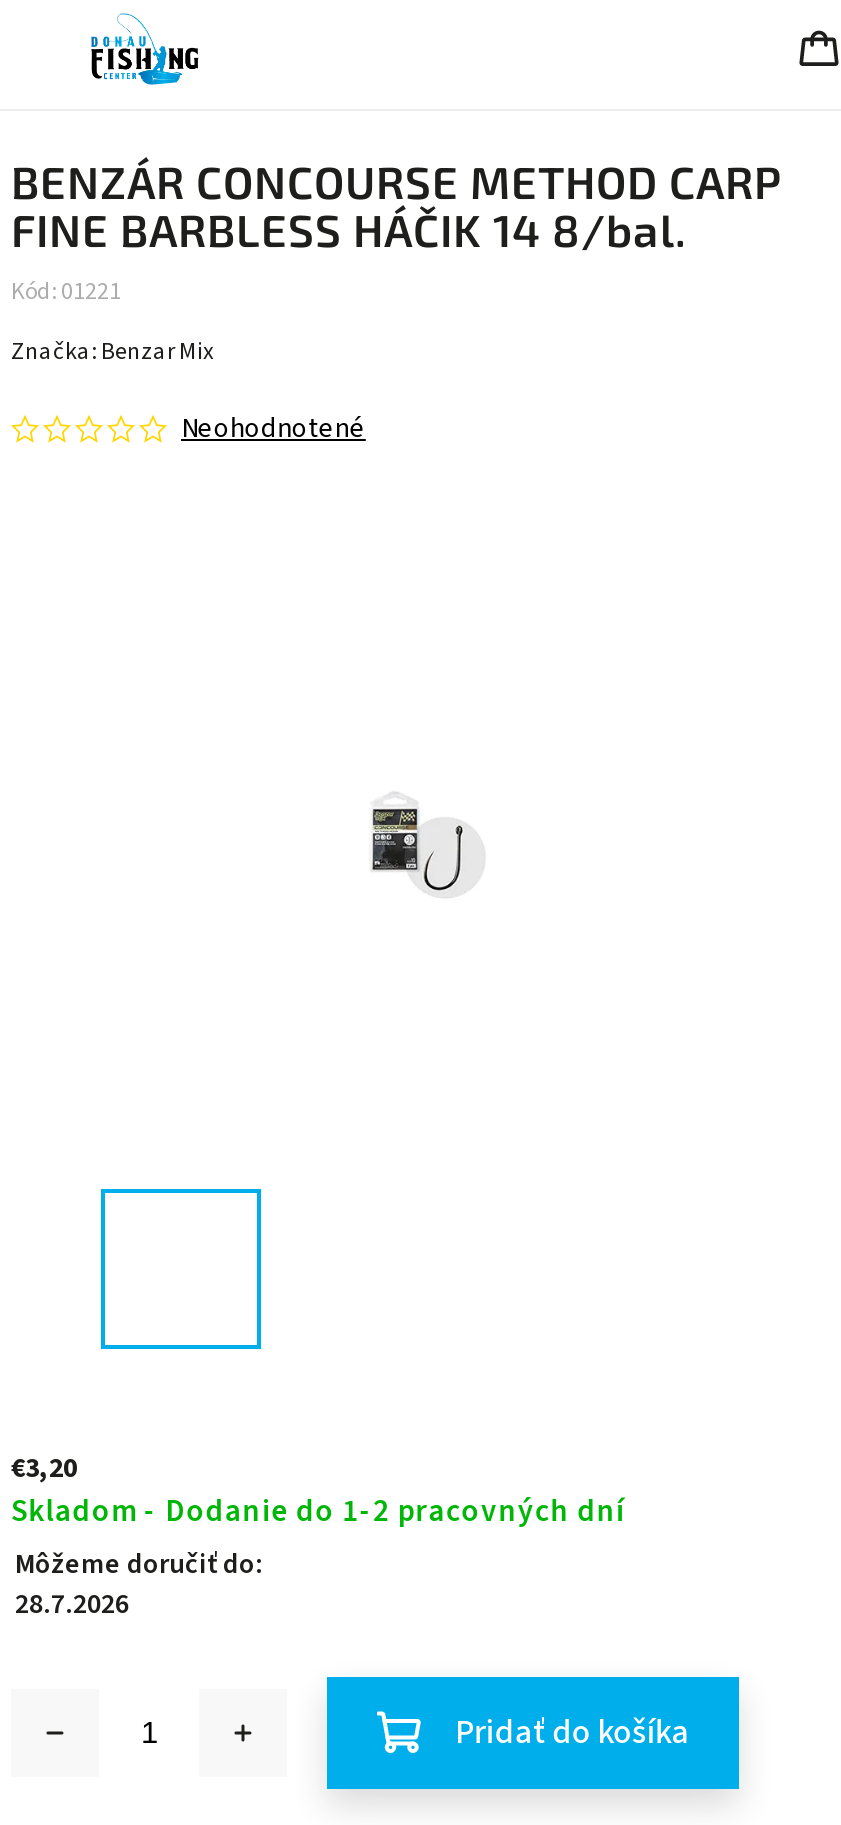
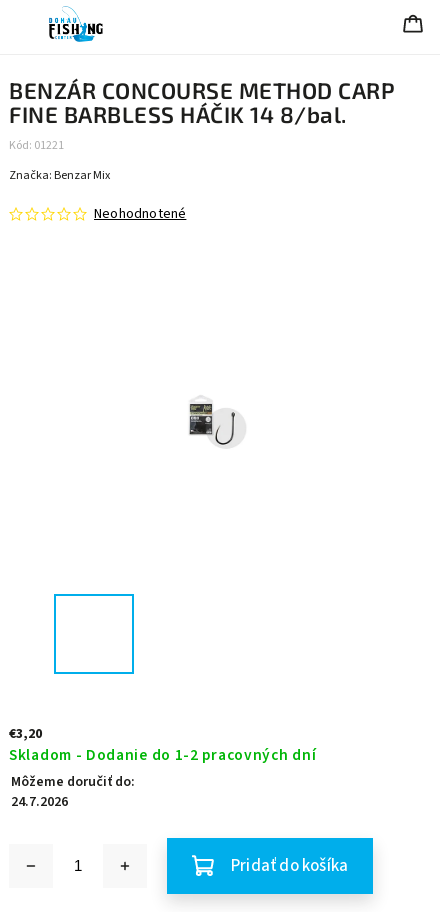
[15,1585,129,1625] 28.7.2026 -> [11,792,68,812] 24.7.2026

